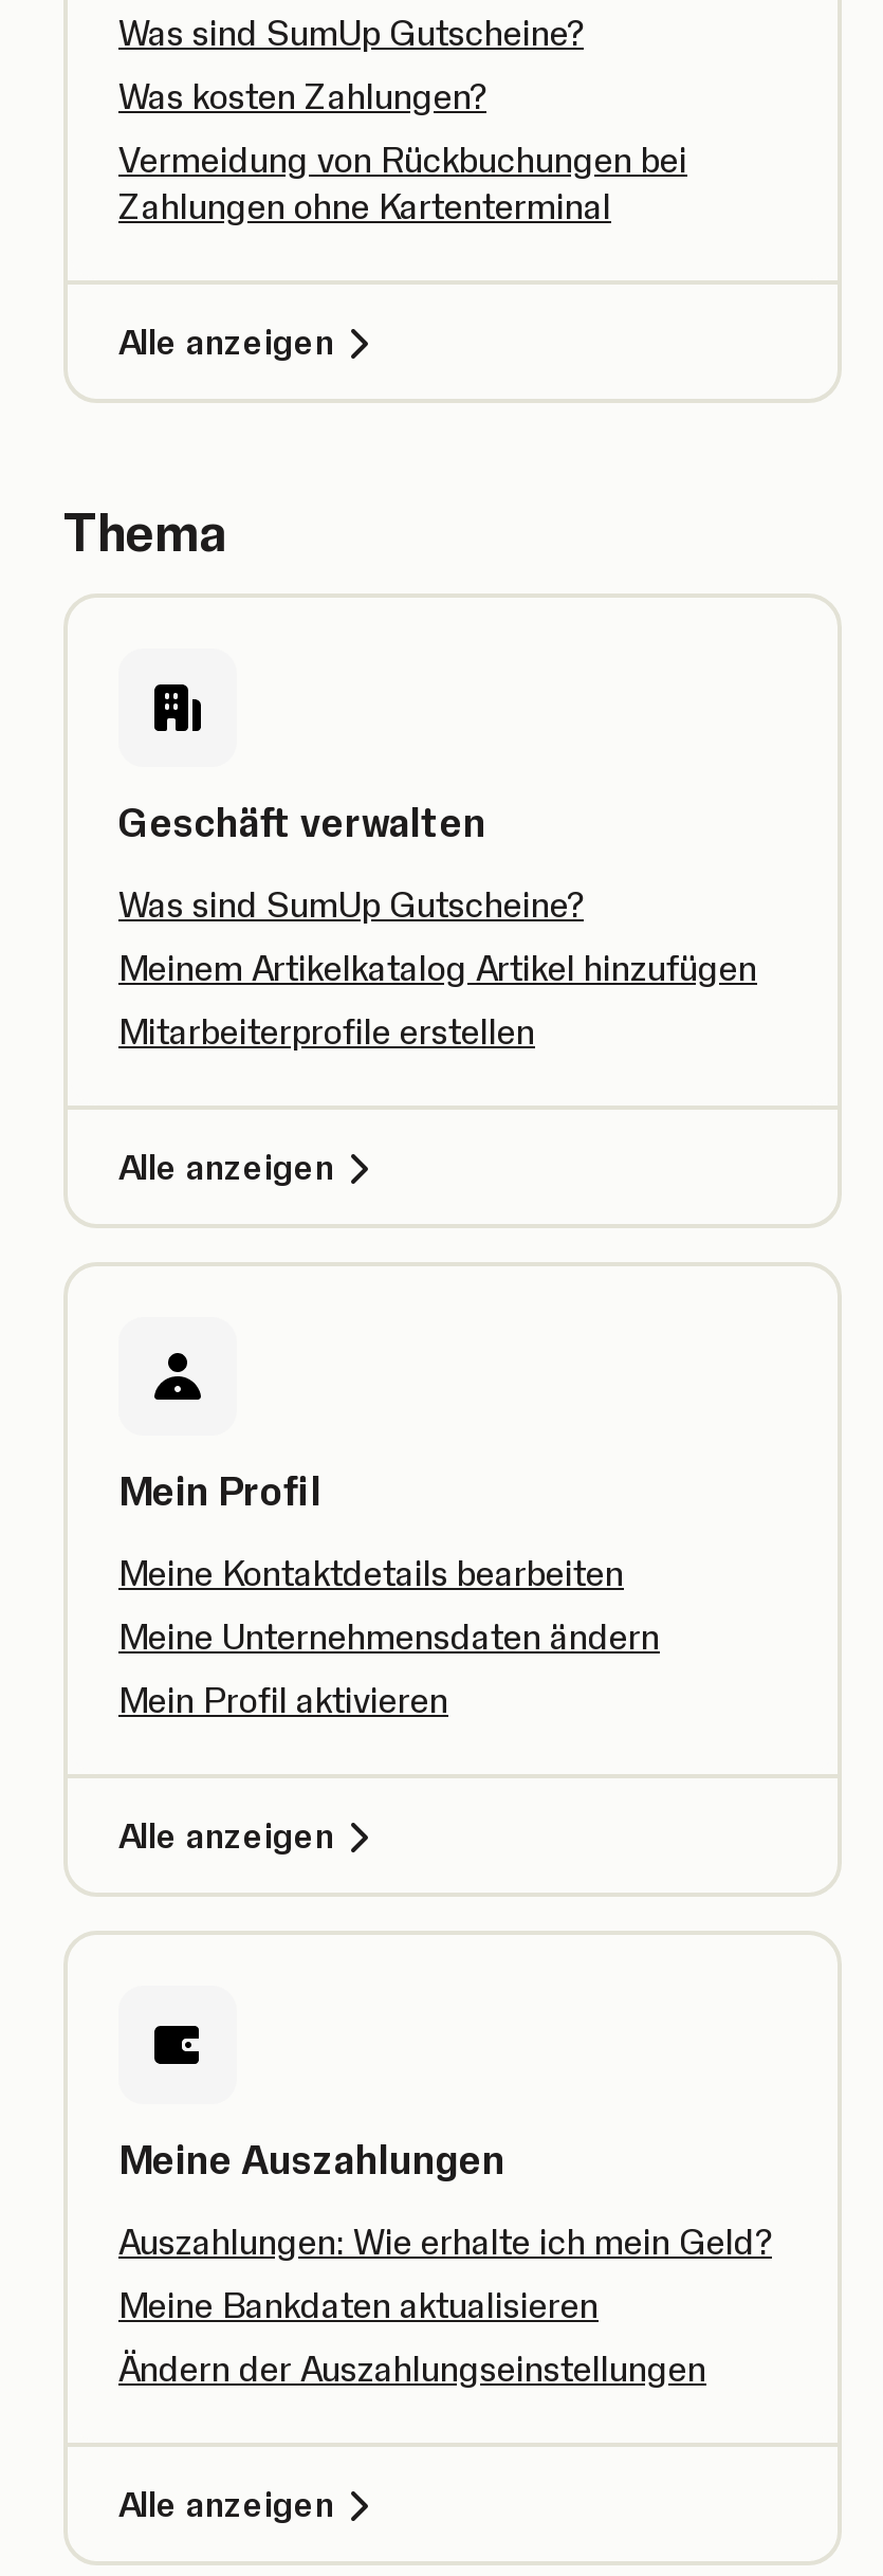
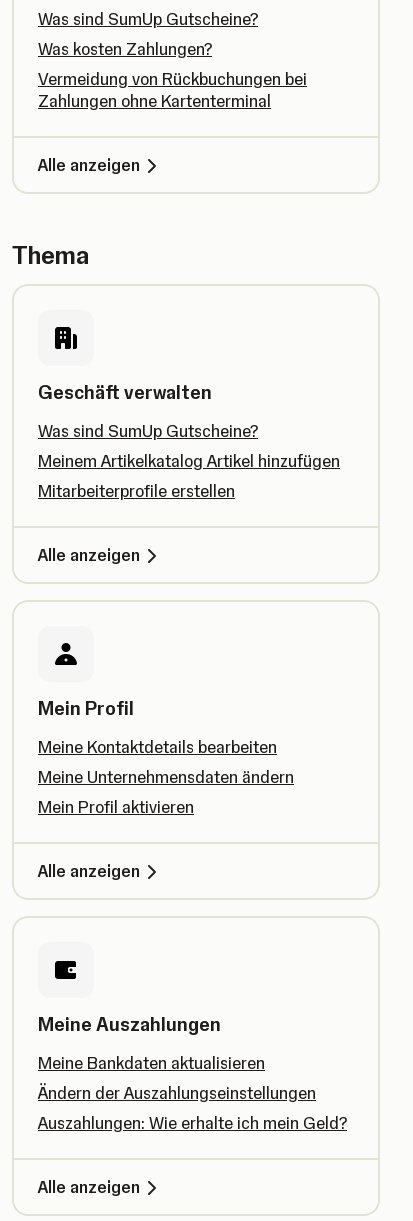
moved [118,2221,772,2263] -> [38,1113,347,1133]: Auszahlungen: Wie erhalte ich mein Geld?
moved [118,2284,706,2390] -> [38,1053,316,1103]: Meine Bankdaten aktualisieren | Ändern der Auszahlungseinstellungen

